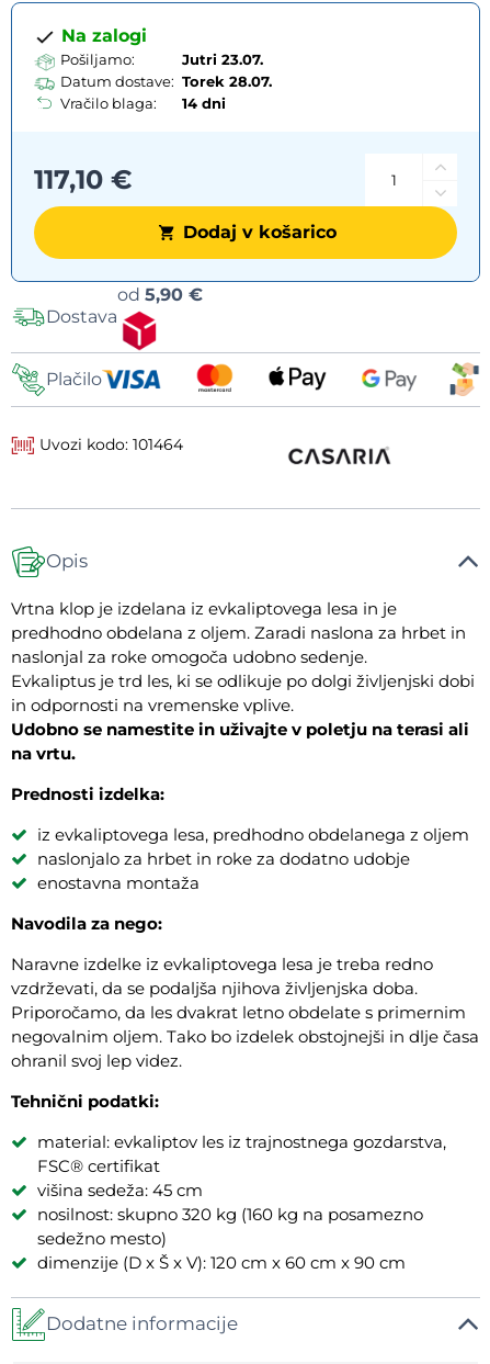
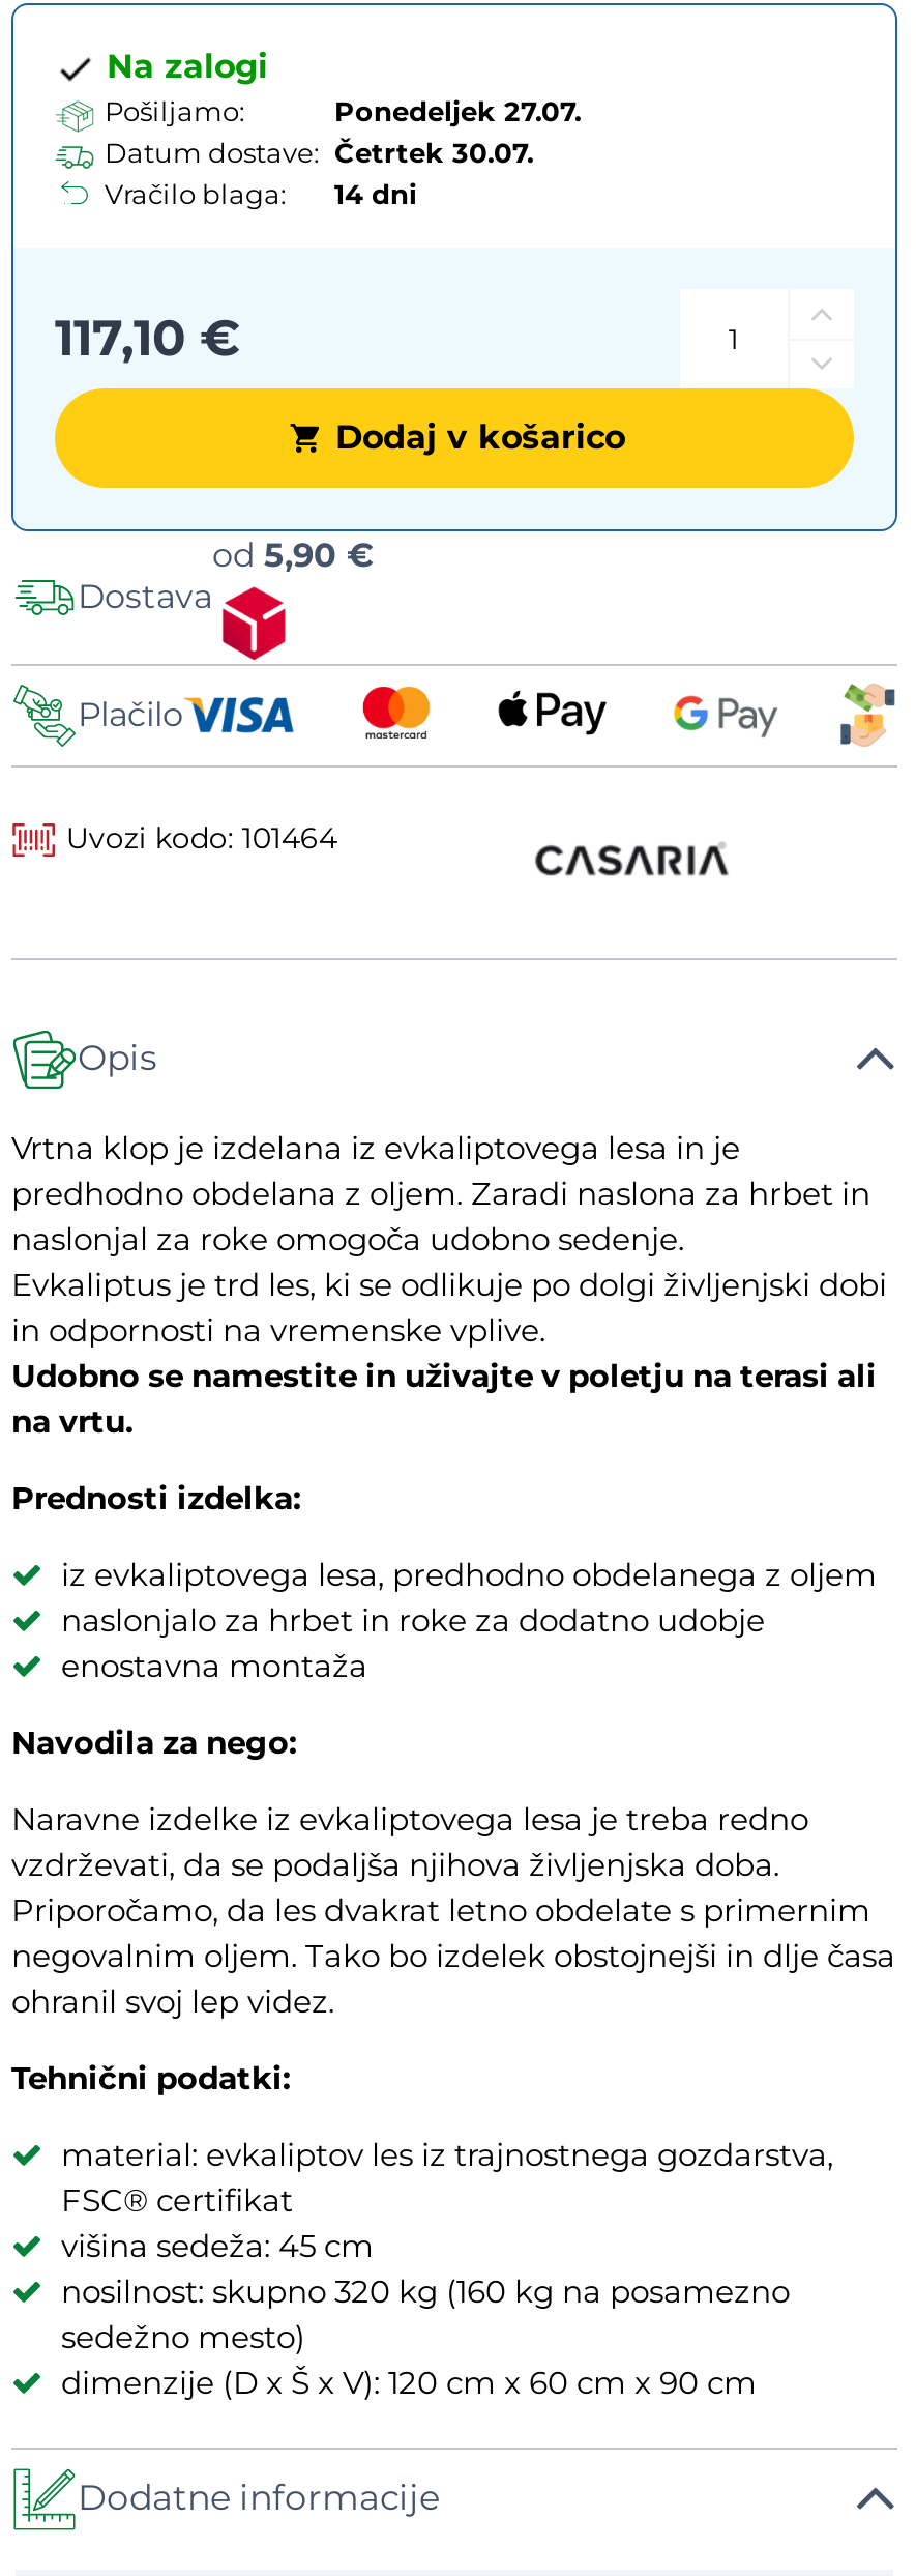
[60,50,272,89] Jutri 23.07. | Datum dostave: Torek 28.07. -> [105,93,581,168] Ponedeljek 27.07. | Datum dostave: Četrtek 30.07.

